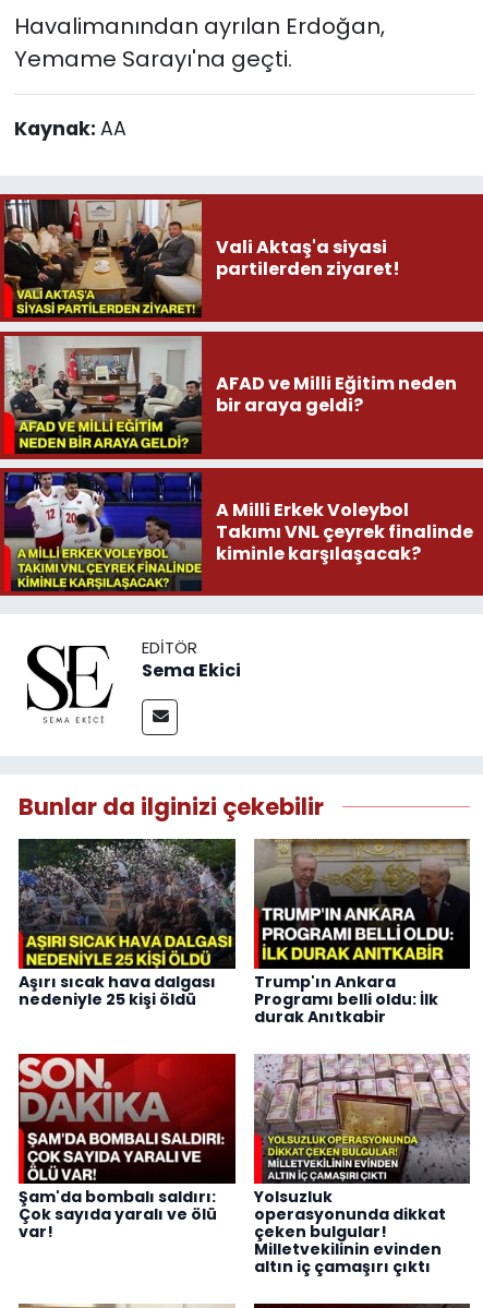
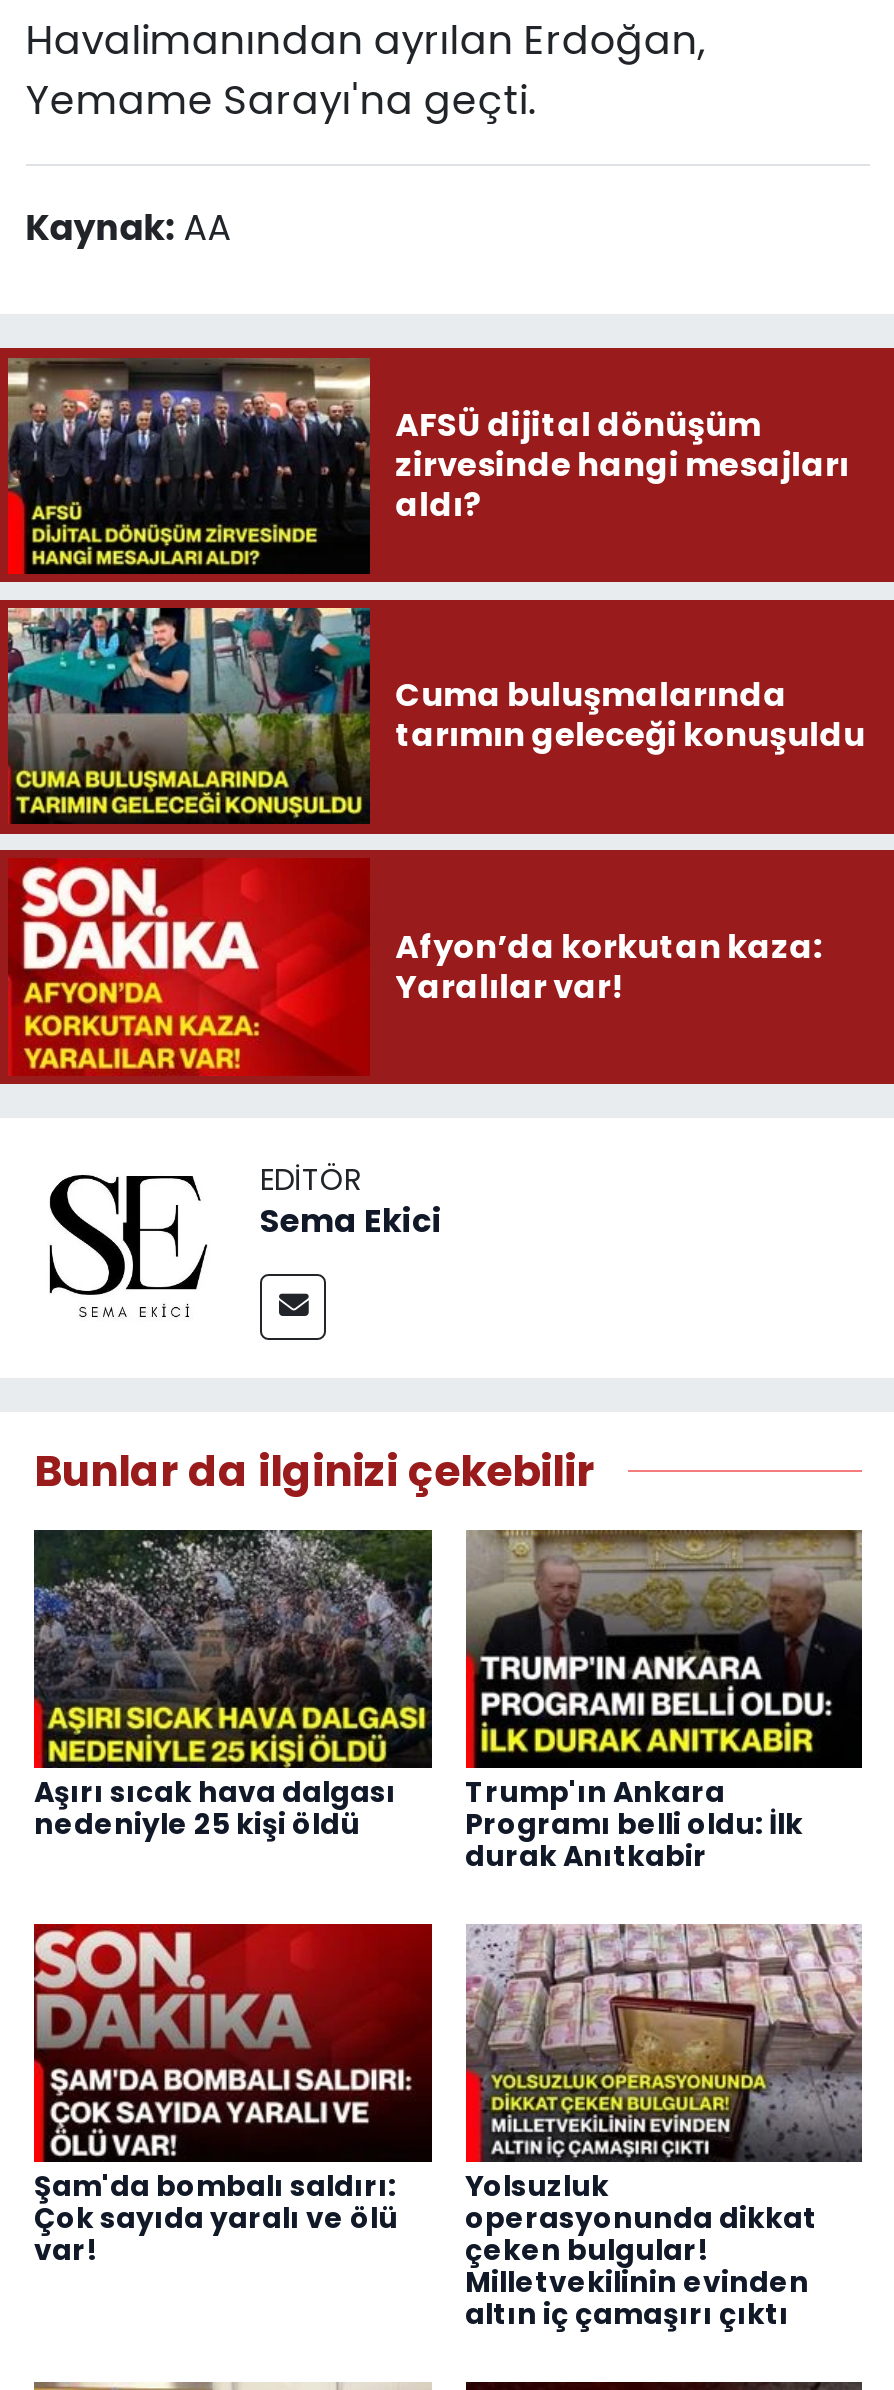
[3,199,400,315] [image] | Vali Aktaş'a siyasi | partilerden ziyaret! -> [6,358,849,570] [image] | AFSÜ dijital dönüşüm | zirvesinde hangi mesajları | aldı?
[3,335,456,455] [image] | AFAD ve Milli Eğitim neden | bir araya geldi? -> [6,606,865,826] [image] | Cuma buluşmalarında | tarımın geleceği konuşuldu
[3,471,473,592] [image] | A Milli Erkek Voleybol | Takımı VNL çeyrek finalinde | kiminle karşılaşacak? -> [8,858,821,1076] [image] | Afyon’da korkutan kaza: | Yaralılar var!

